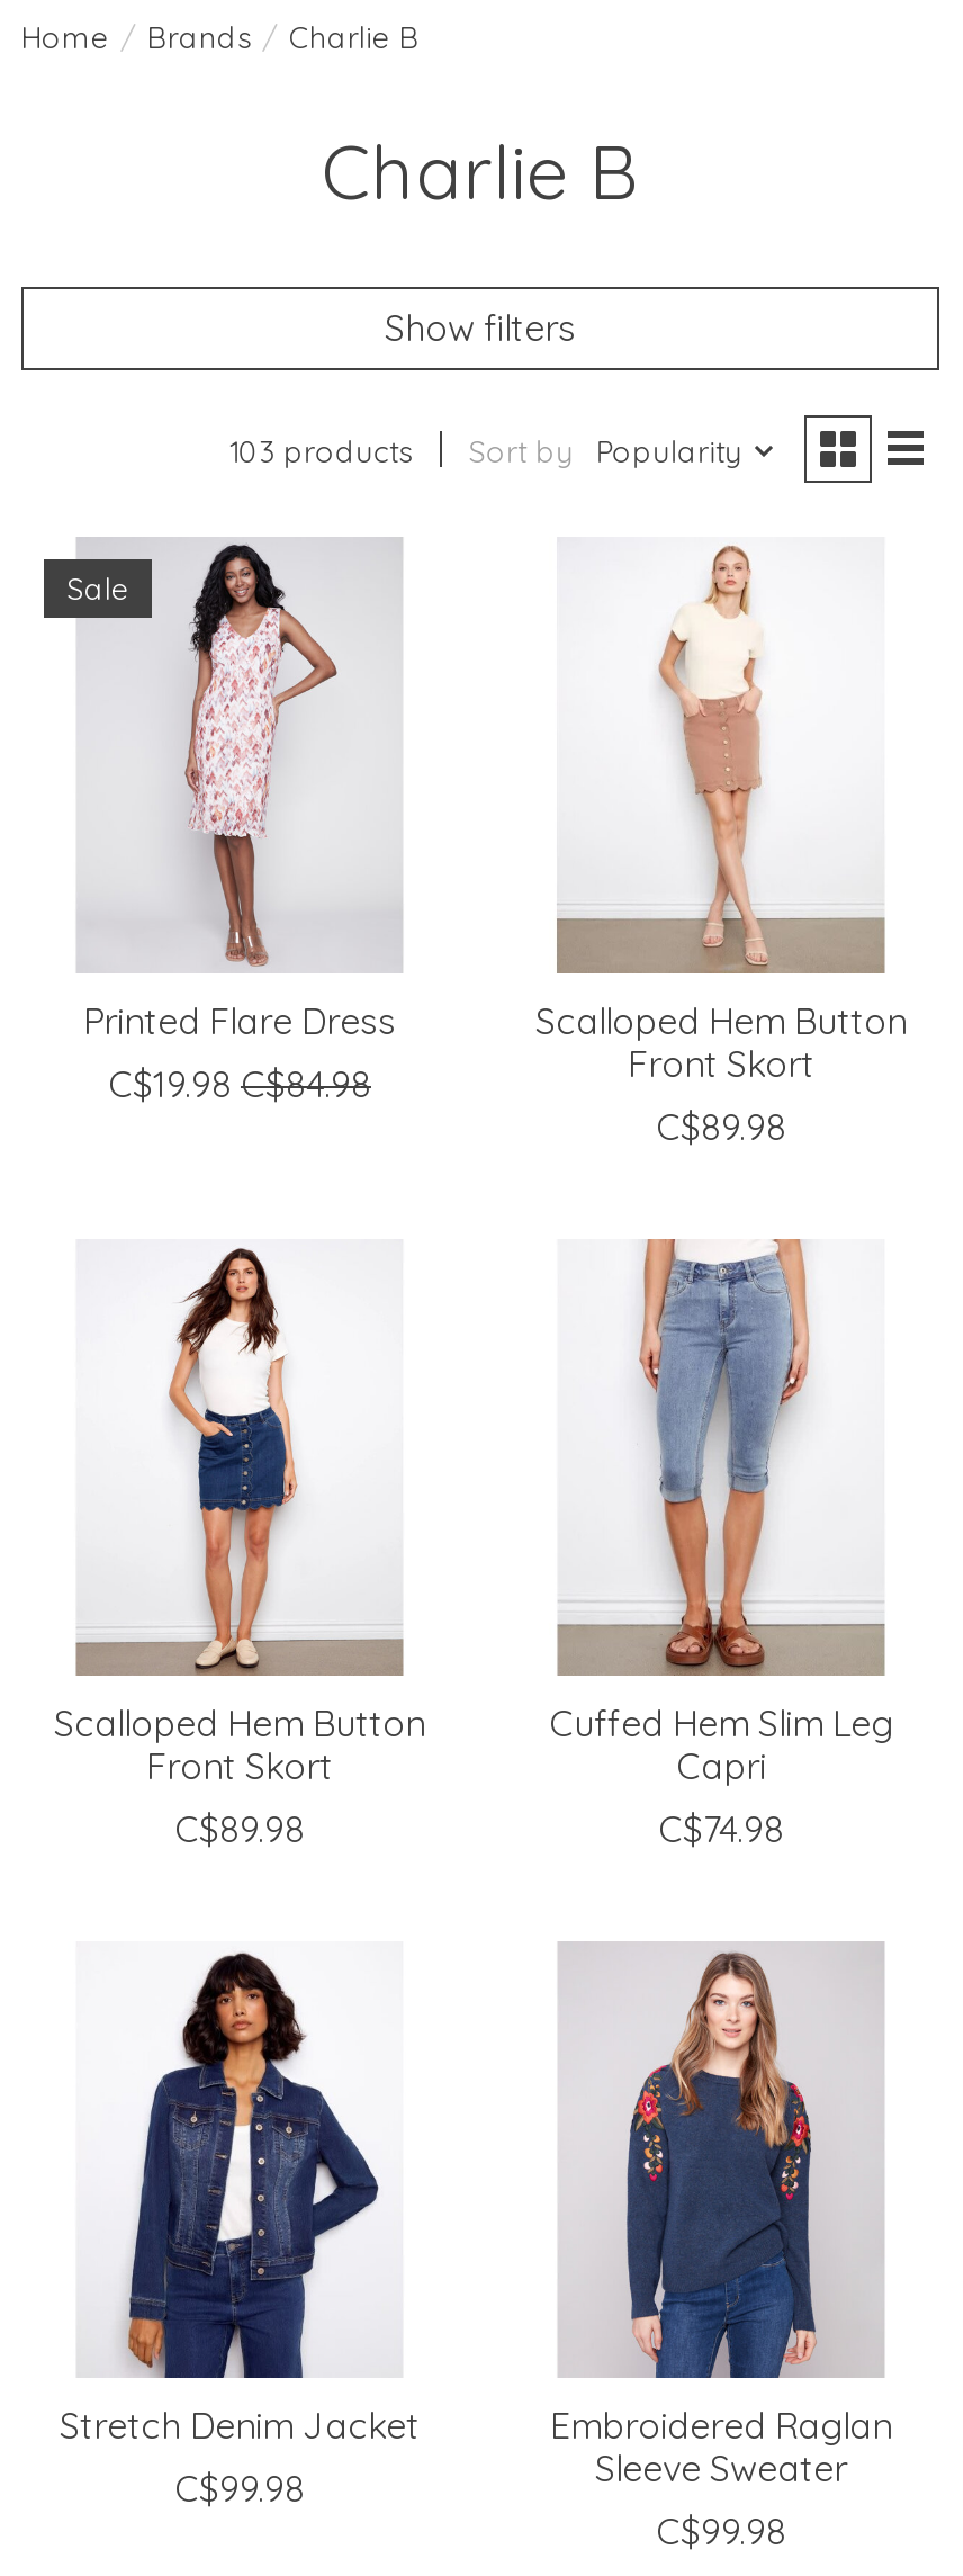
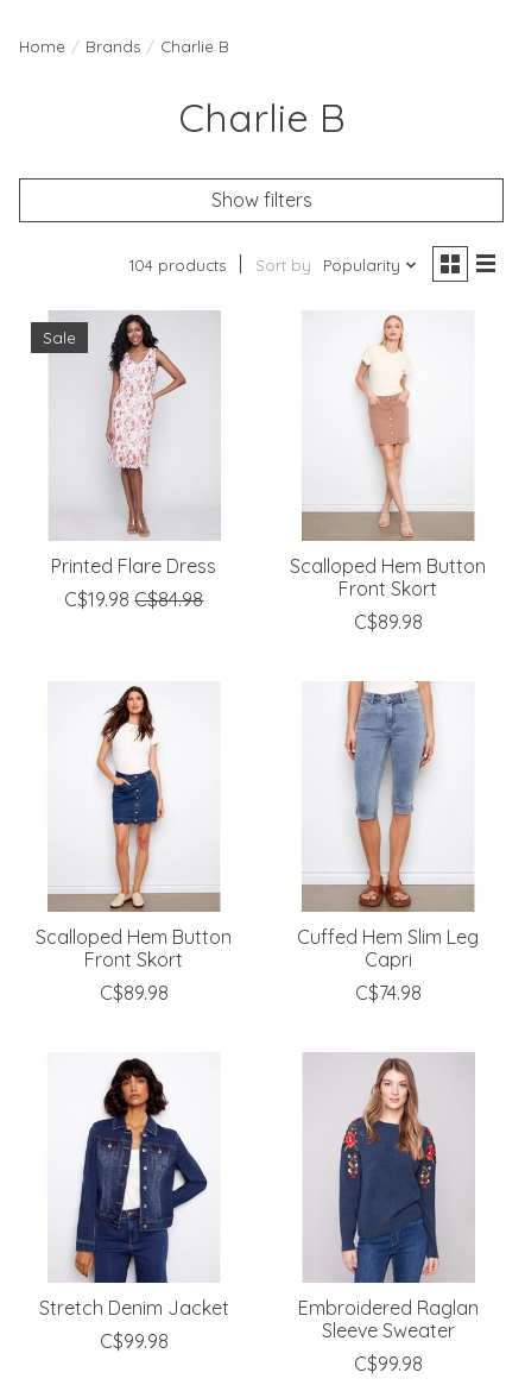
[230,432,743,468] 103 products Sort by Popularity -> [129,255,400,274] 104 products Sort by Popularity

